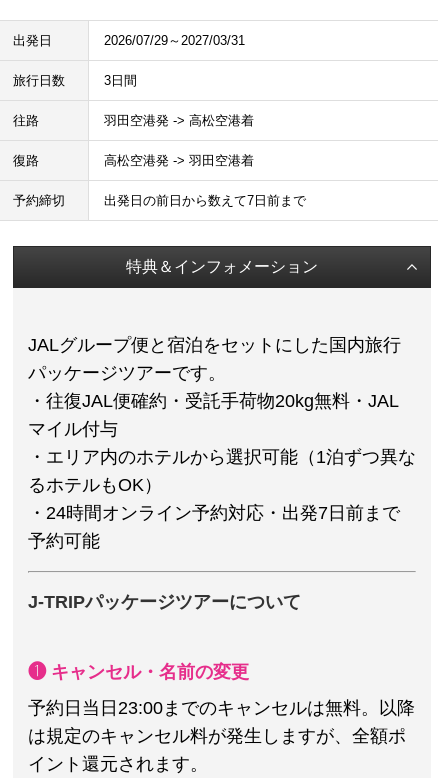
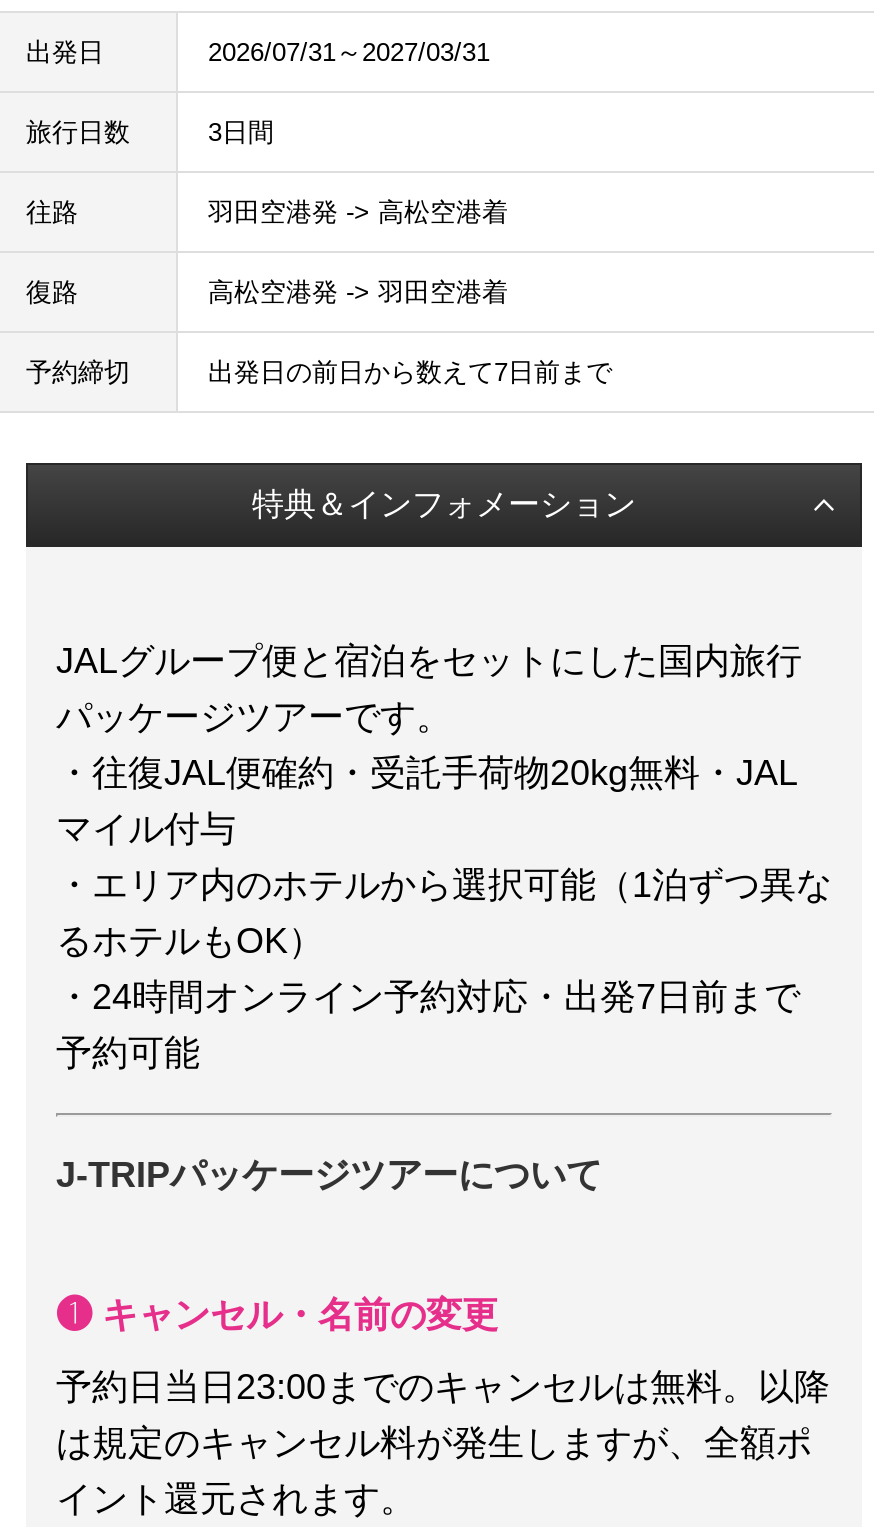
[104,32,245,47] 2026/07/29～2027/03/31 -> [208,36,490,66] 2026/07/31～2027/03/31

